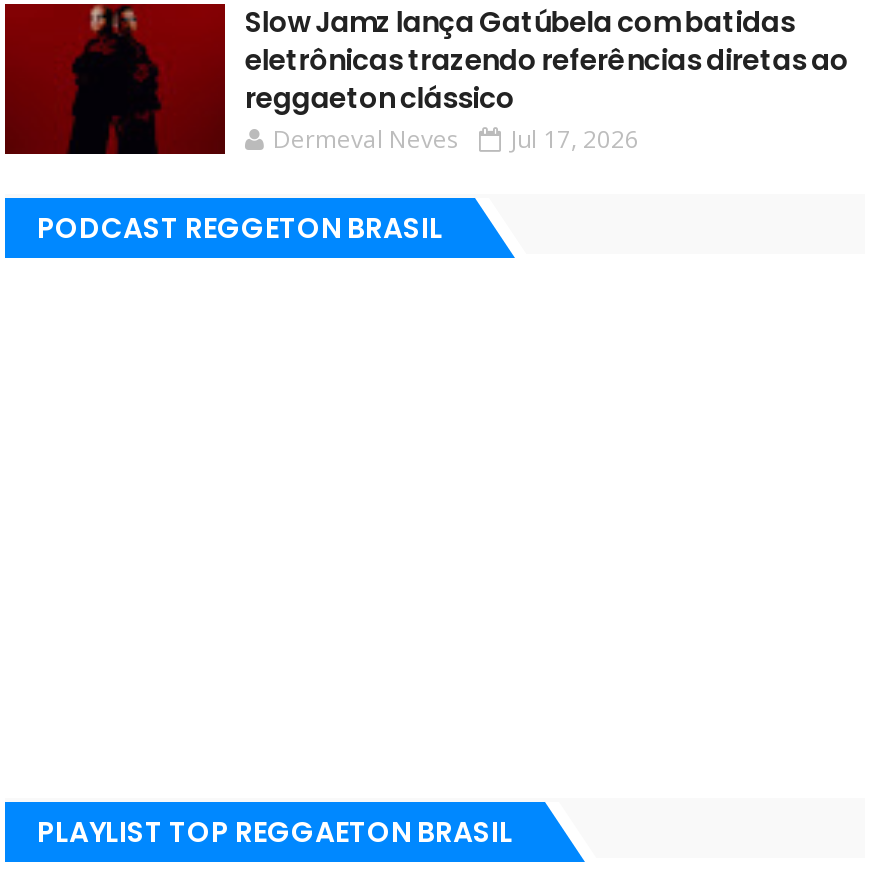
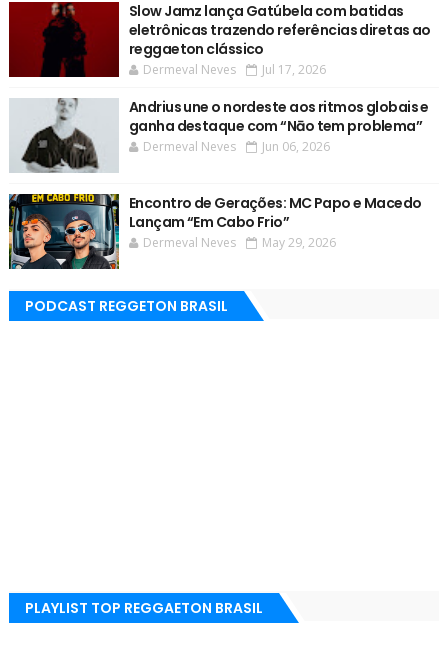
none -> [8,193,120,270] [image]
none -> [10,97,429,251] [image] | Andrius une o nordeste aos ritmos globais e | ganha destaque com “Nāo tem problema’’ | Dermeval Neves | Jun 06, 2026 | Encontro de Gerações: MC Papo e Macedo | Lançam “Em Cabo Frio” | Dermeval Neves | May 29, 2026

